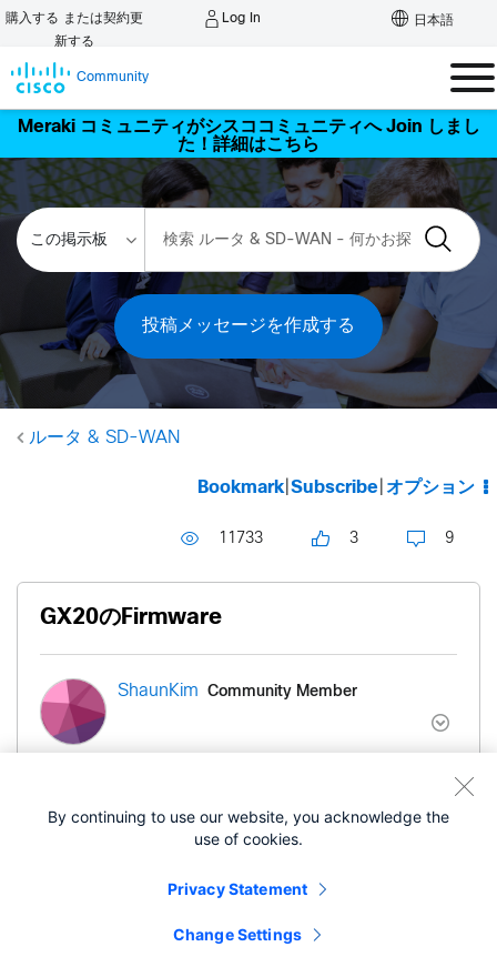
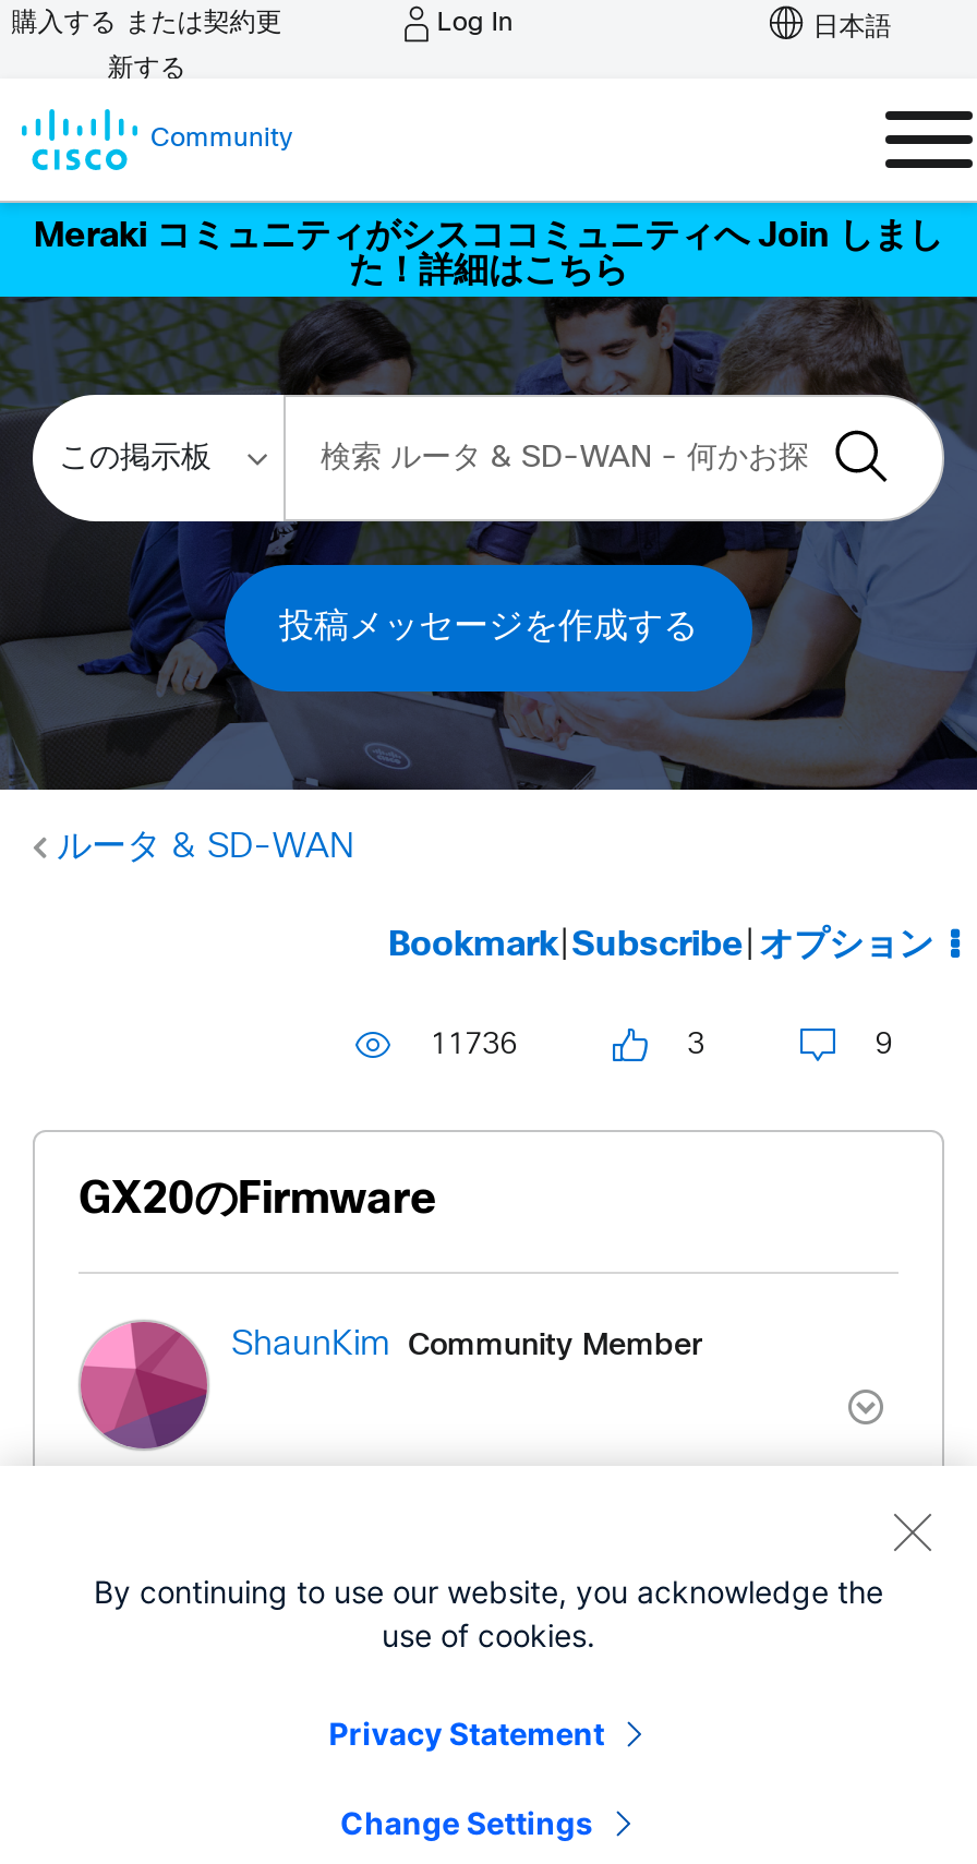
[219,532,263,546] 11733 -> [430,1032,517,1060] 11736

